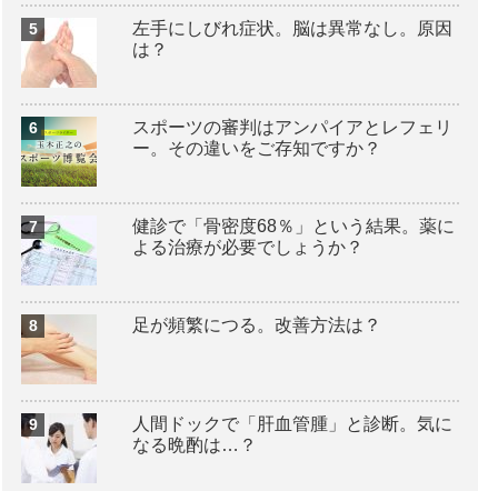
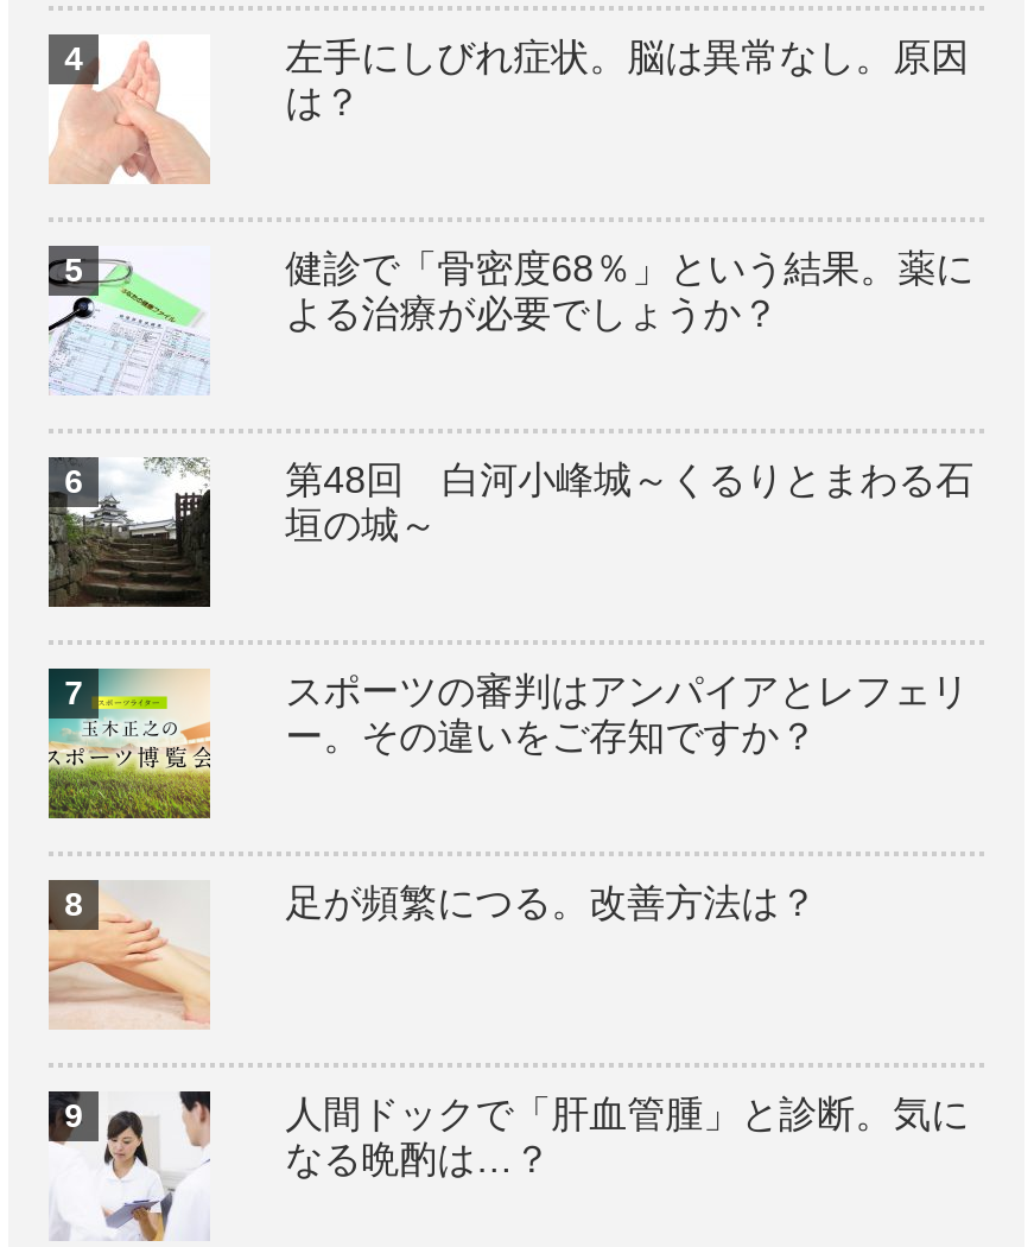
none -> [46,455,974,609] [image] | 第48回 白河小峰城～くるりとまわる石 | 垣の城～
moved [19,116,452,189] -> [44,666,969,823]: [image] | スポーツの審判はアンパイアとレフェリ | ー。その違いをご存知ですか？
moved [21,217,454,285] -> [49,246,974,395]: [image] | 健診で「骨密度68％」という結果。薬に | よる治療が必要でしょうか？

